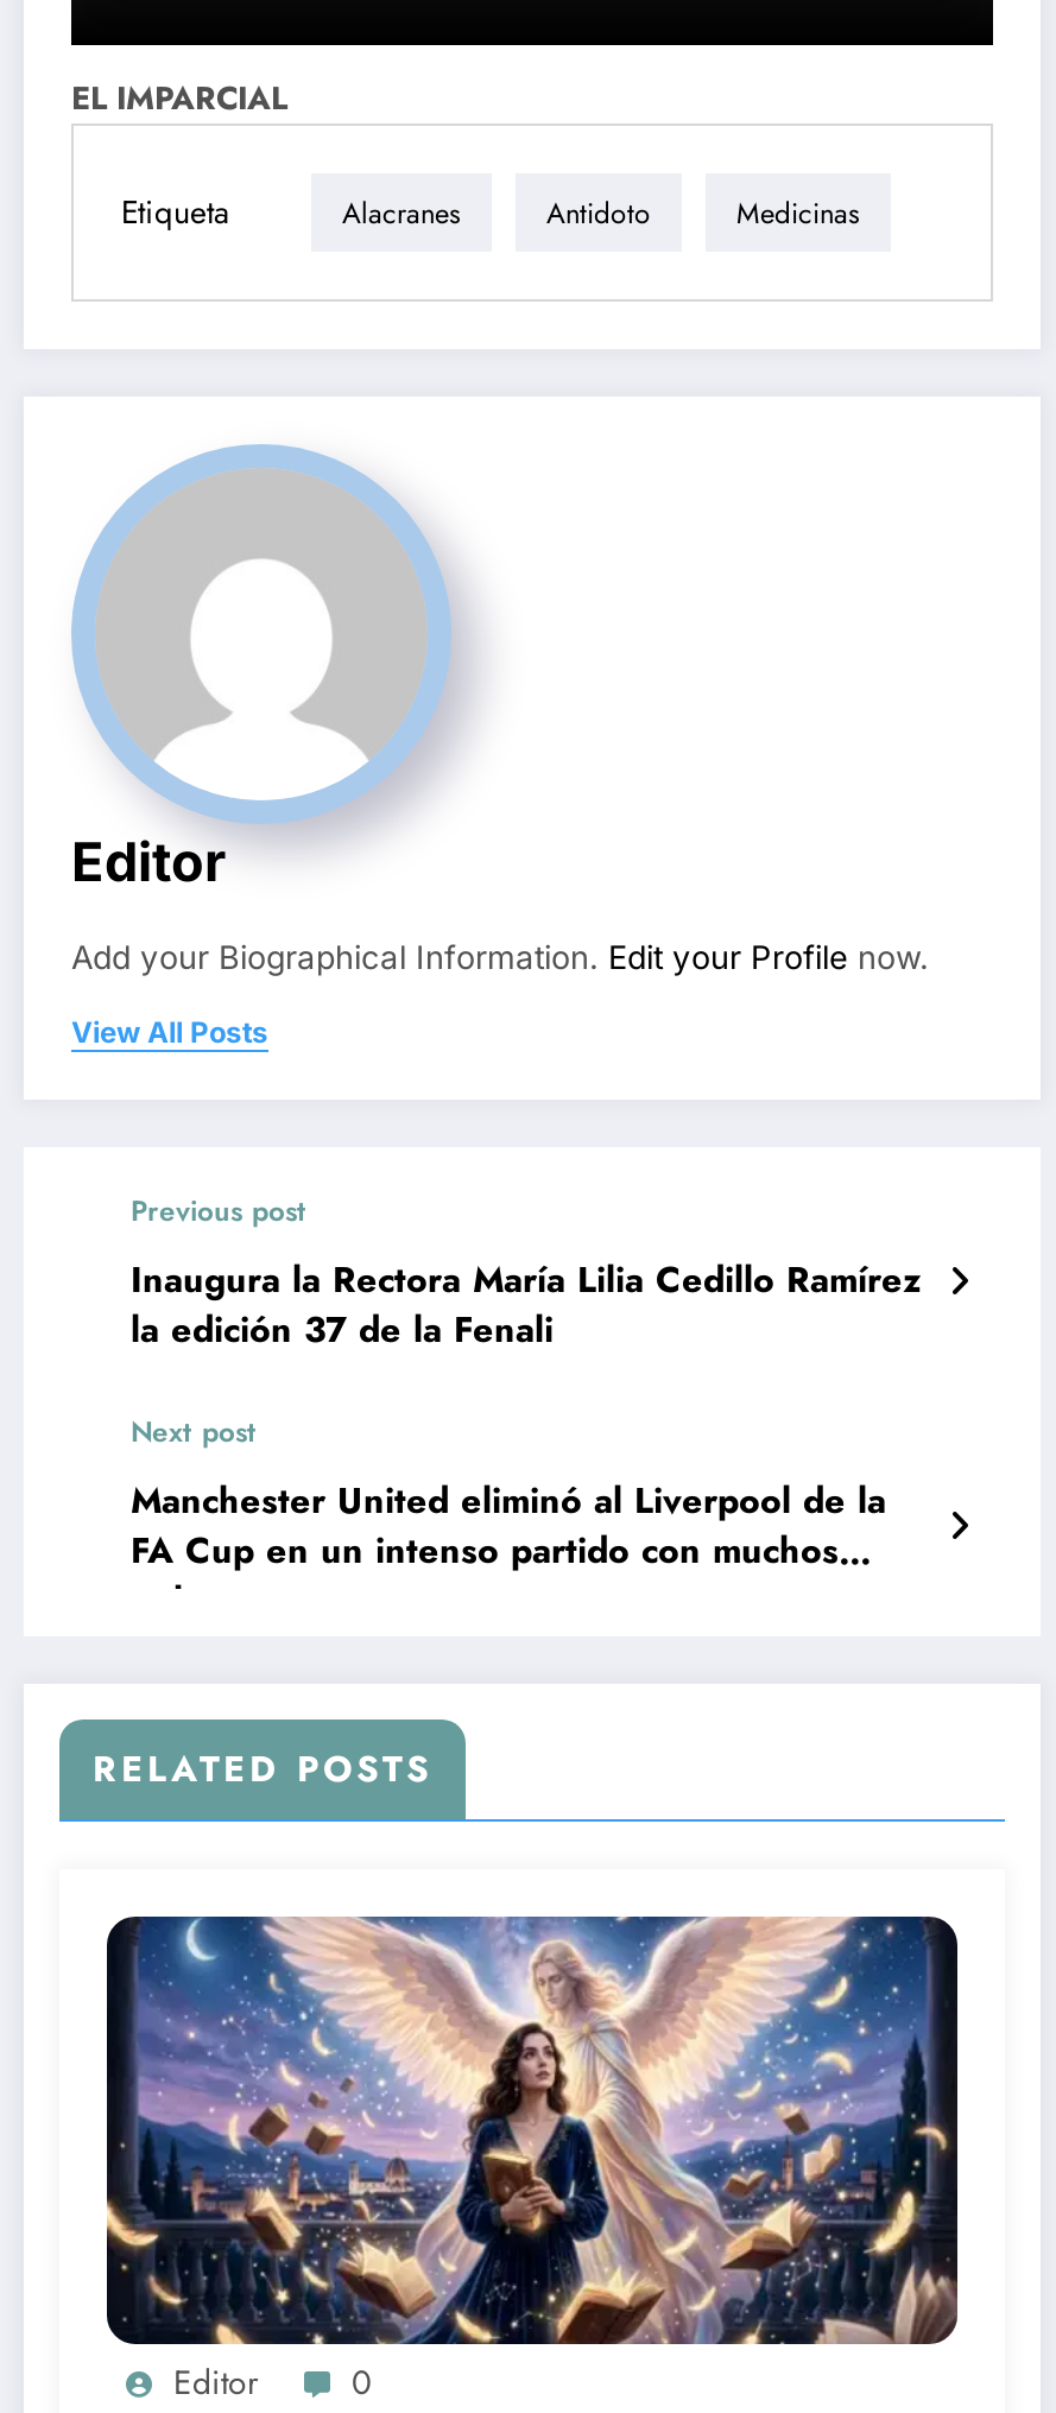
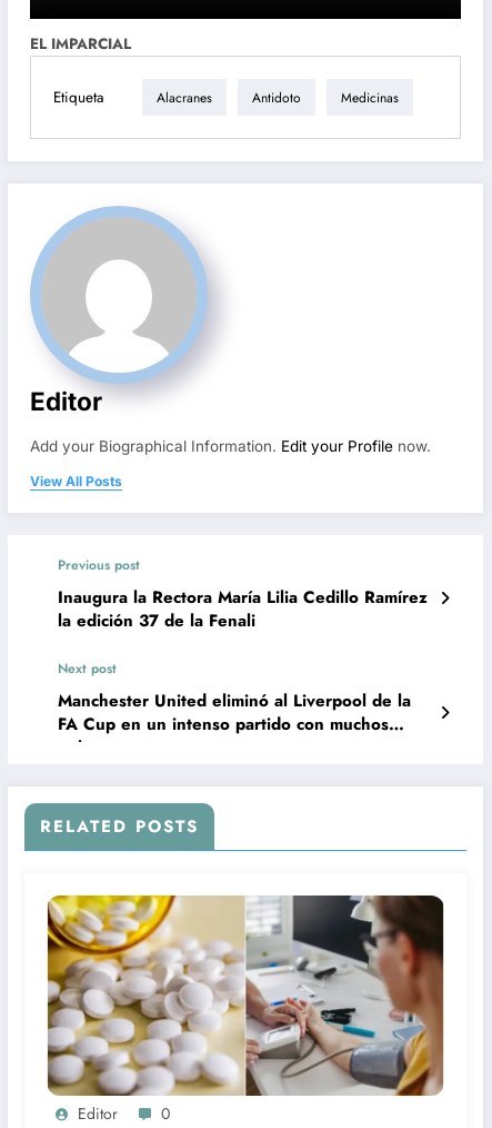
[105,1914,960,2346] [image] -> [47,894,444,1097] [image]

